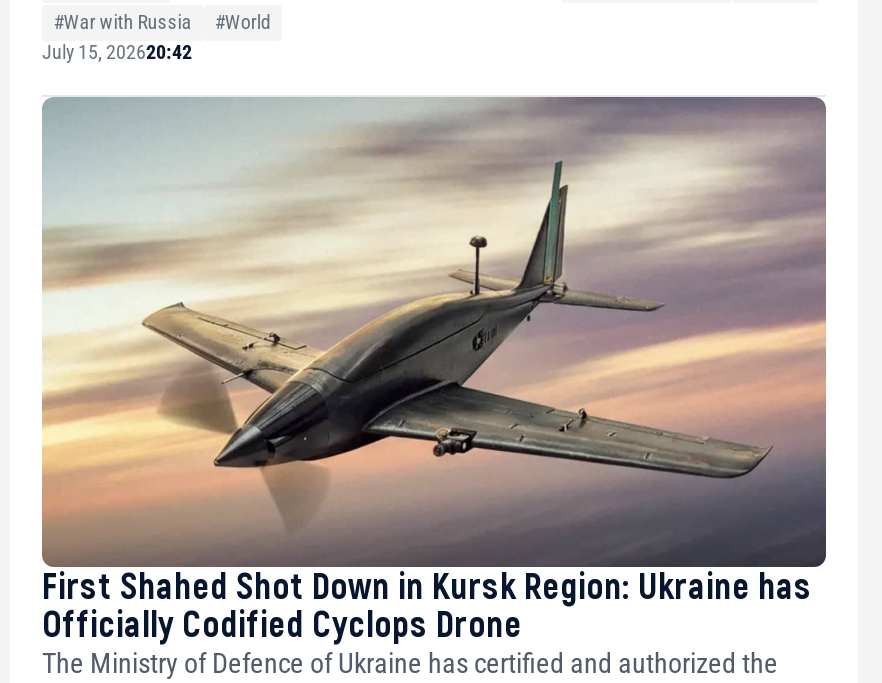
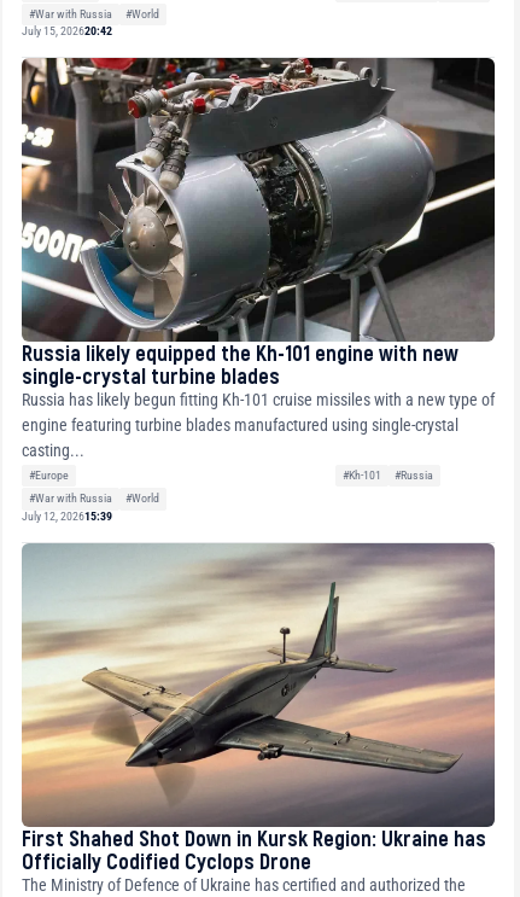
none -> [21,57,496,522] [image] | Russia likely equipped the Kh-101 engine with new | single-crystal turbine blades | Russia has likely begun fitting Kh-101 cruise missiles with a new type of | engine featuring turbine blades manufactured using single-crystal | casting... | #Europe | #Kh-101 | #Russia | #War with Russia | #World | July 12, 2026 15:39

